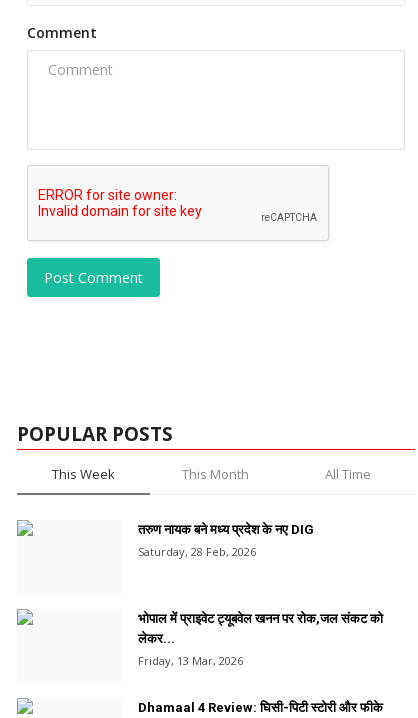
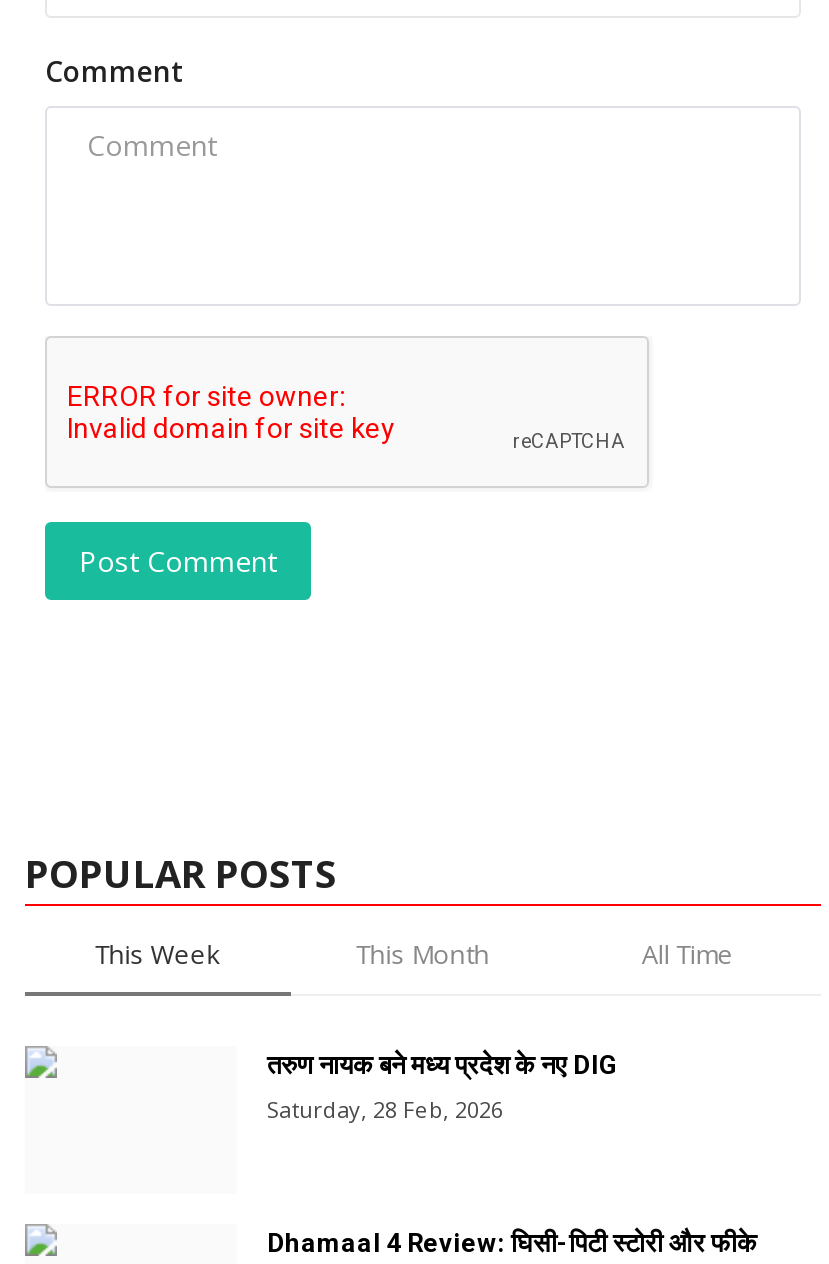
[138,611,383,668] भोपाल में प्राइवेट ट्यूबवेल खनन पर रोक,जल संकट को | लेकर... | Friday, 13 Mar, 2026 -> none

